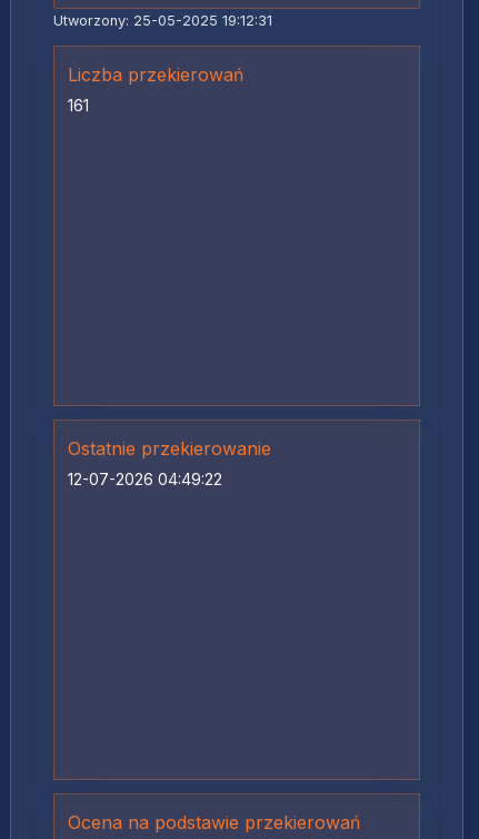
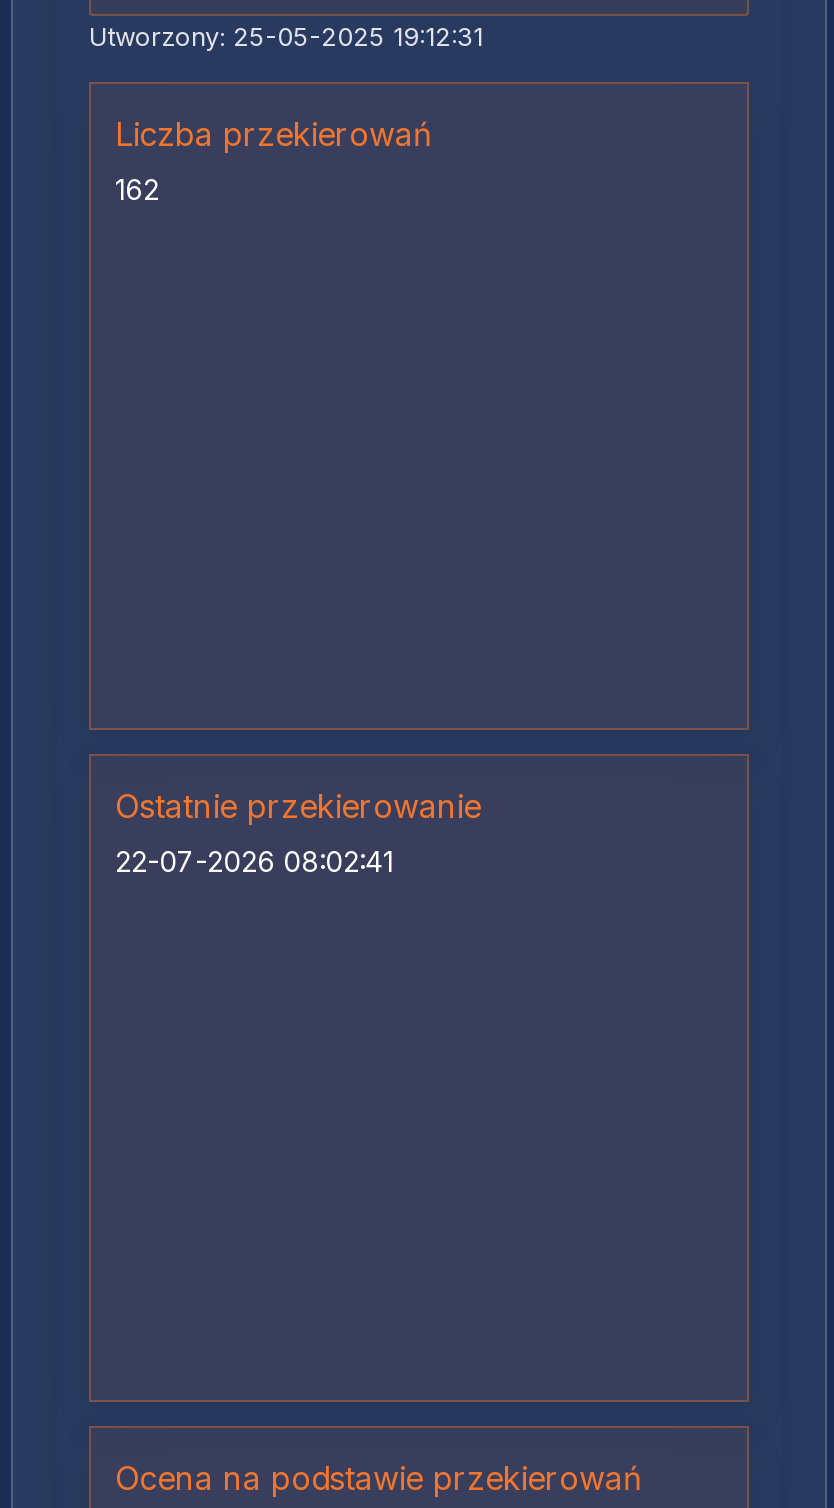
[68,96,89,115] 161 -> [115,172,159,206] 162
[68,470,222,488] 12-07-2026 04:49:22 -> [115,844,393,878] 22-07-2026 08:02:41

